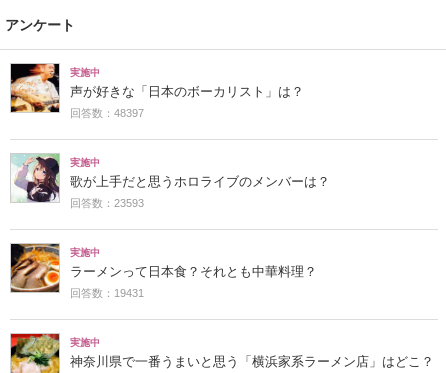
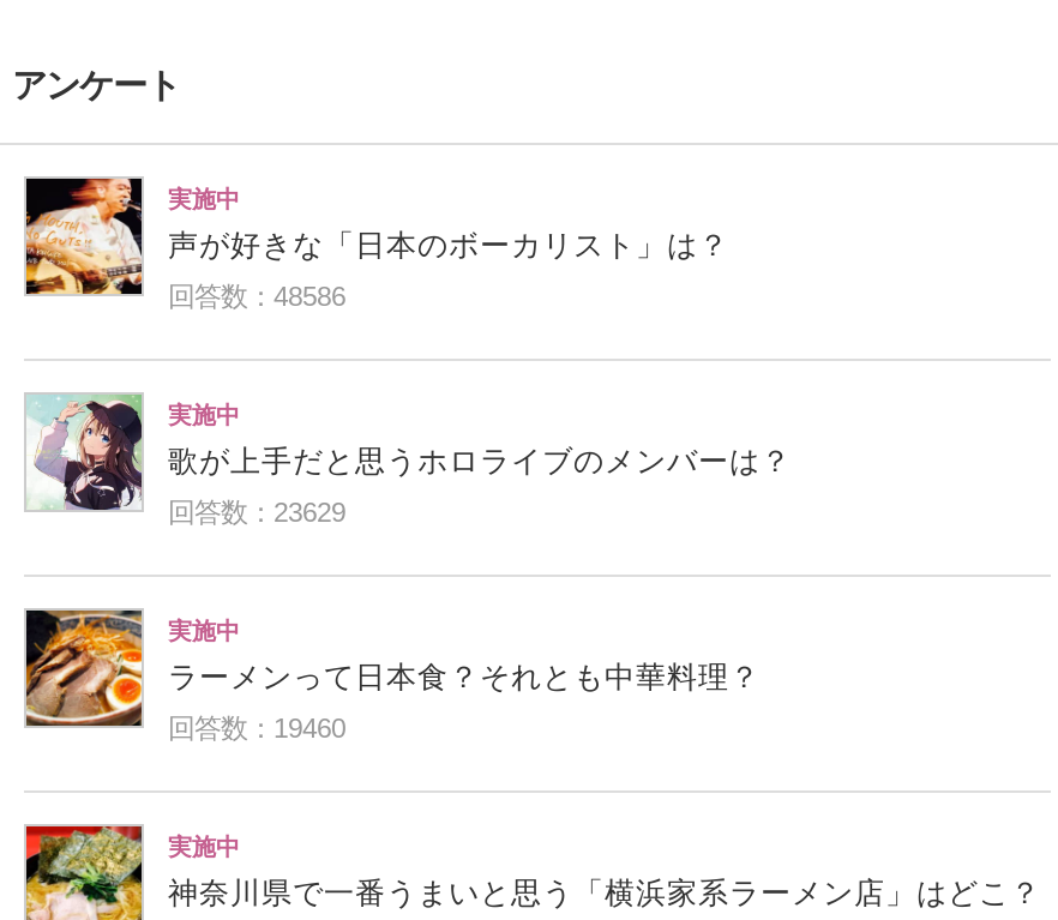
[70,107,144,119] 回答数：48397 -> [168,282,345,310] 回答数：48586
[70,197,144,209] 回答数：23593 -> [168,498,345,526] 回答数：23629
[70,287,144,299] 回答数：19431 -> [168,713,345,742] 回答数：19460

